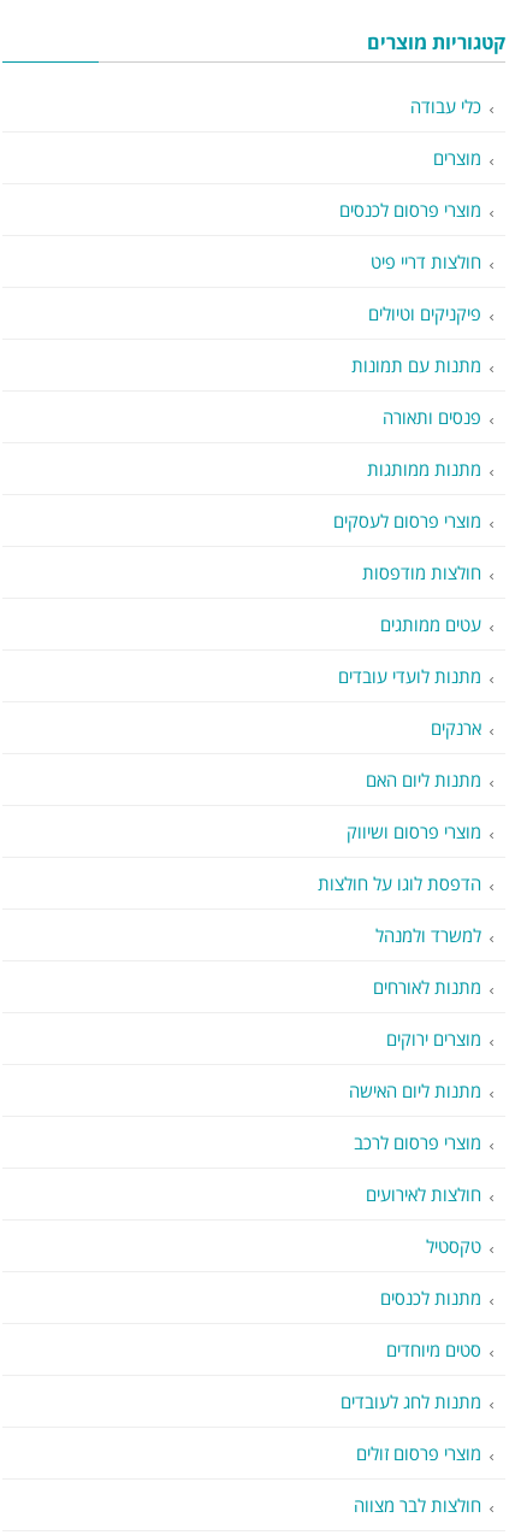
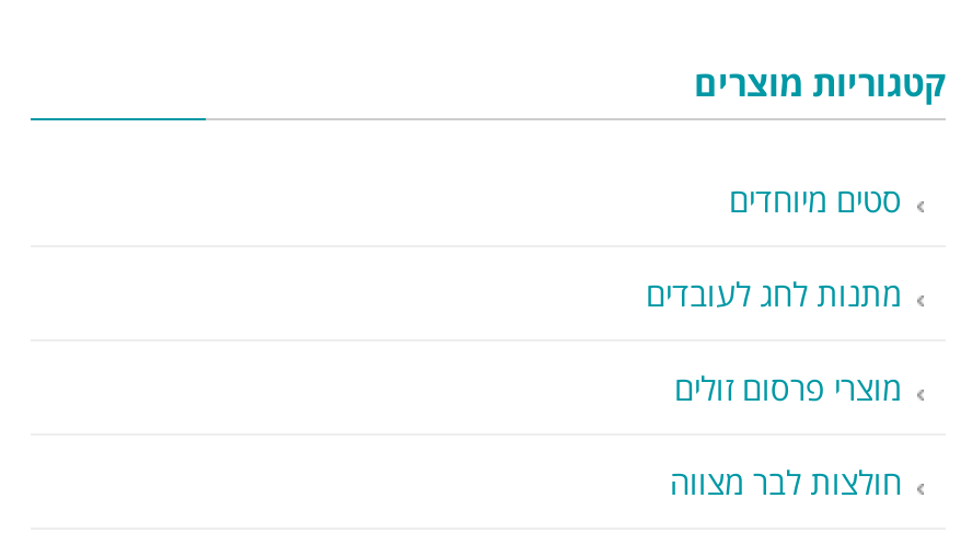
[318,94,481,1310] כלי עבודה | מוצרים | מוצרי פרסום לכנסים | חולצות דריי פיט | פיקניקים וטיולים | מתנות עם תמונות | פנסים ותאורה | מתנות ממותגות | מוצרי פרסום לעסקים | חולצות מודפסות | עטים ממותגים | מתנות לועדי עובדים | ארנקים | מתנות ליום האם | מוצרי פרסום ושיווק | הדפסת לוגו על חולצות | למשרד ולמנהל | מתנות לאורחים | מוצרים ירוקים | מתנות ליום האישה | מוצרי פרסום לרכב | חולצות לאירועים | טקסטיל | מתנות לכנסים -> none

